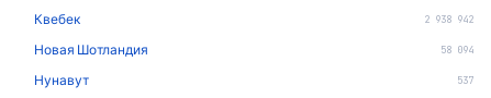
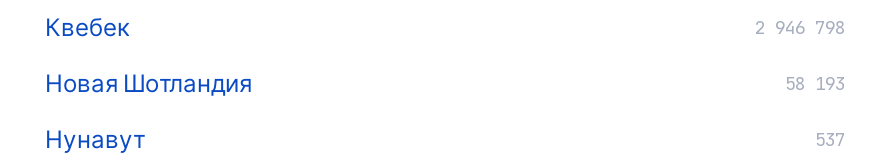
[424,13,473,26] 2 938 942 -> [755,15,845,39] 2 946 798
[440,43,473,56] 58 094 -> [785,71,845,95] 58 193

